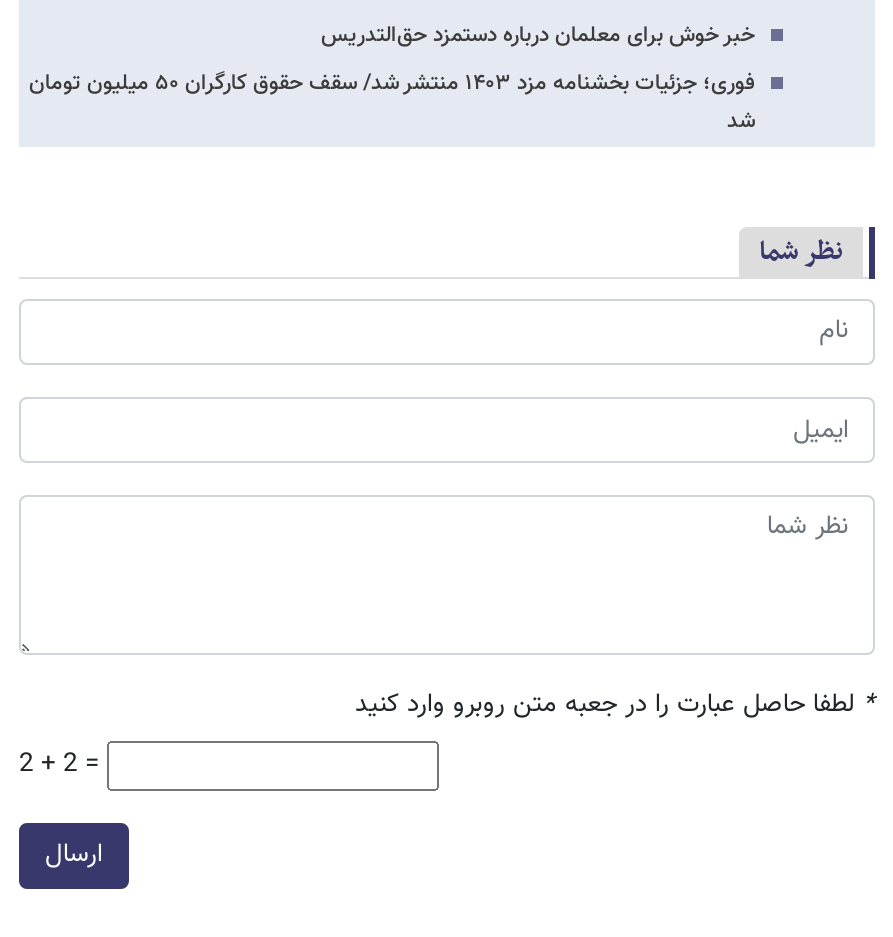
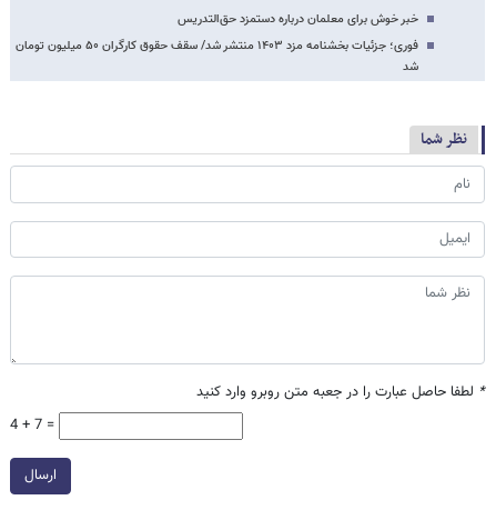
[19,746,99,786] 2 + 2 = -> [10,414,54,436] 4 + 7 =

